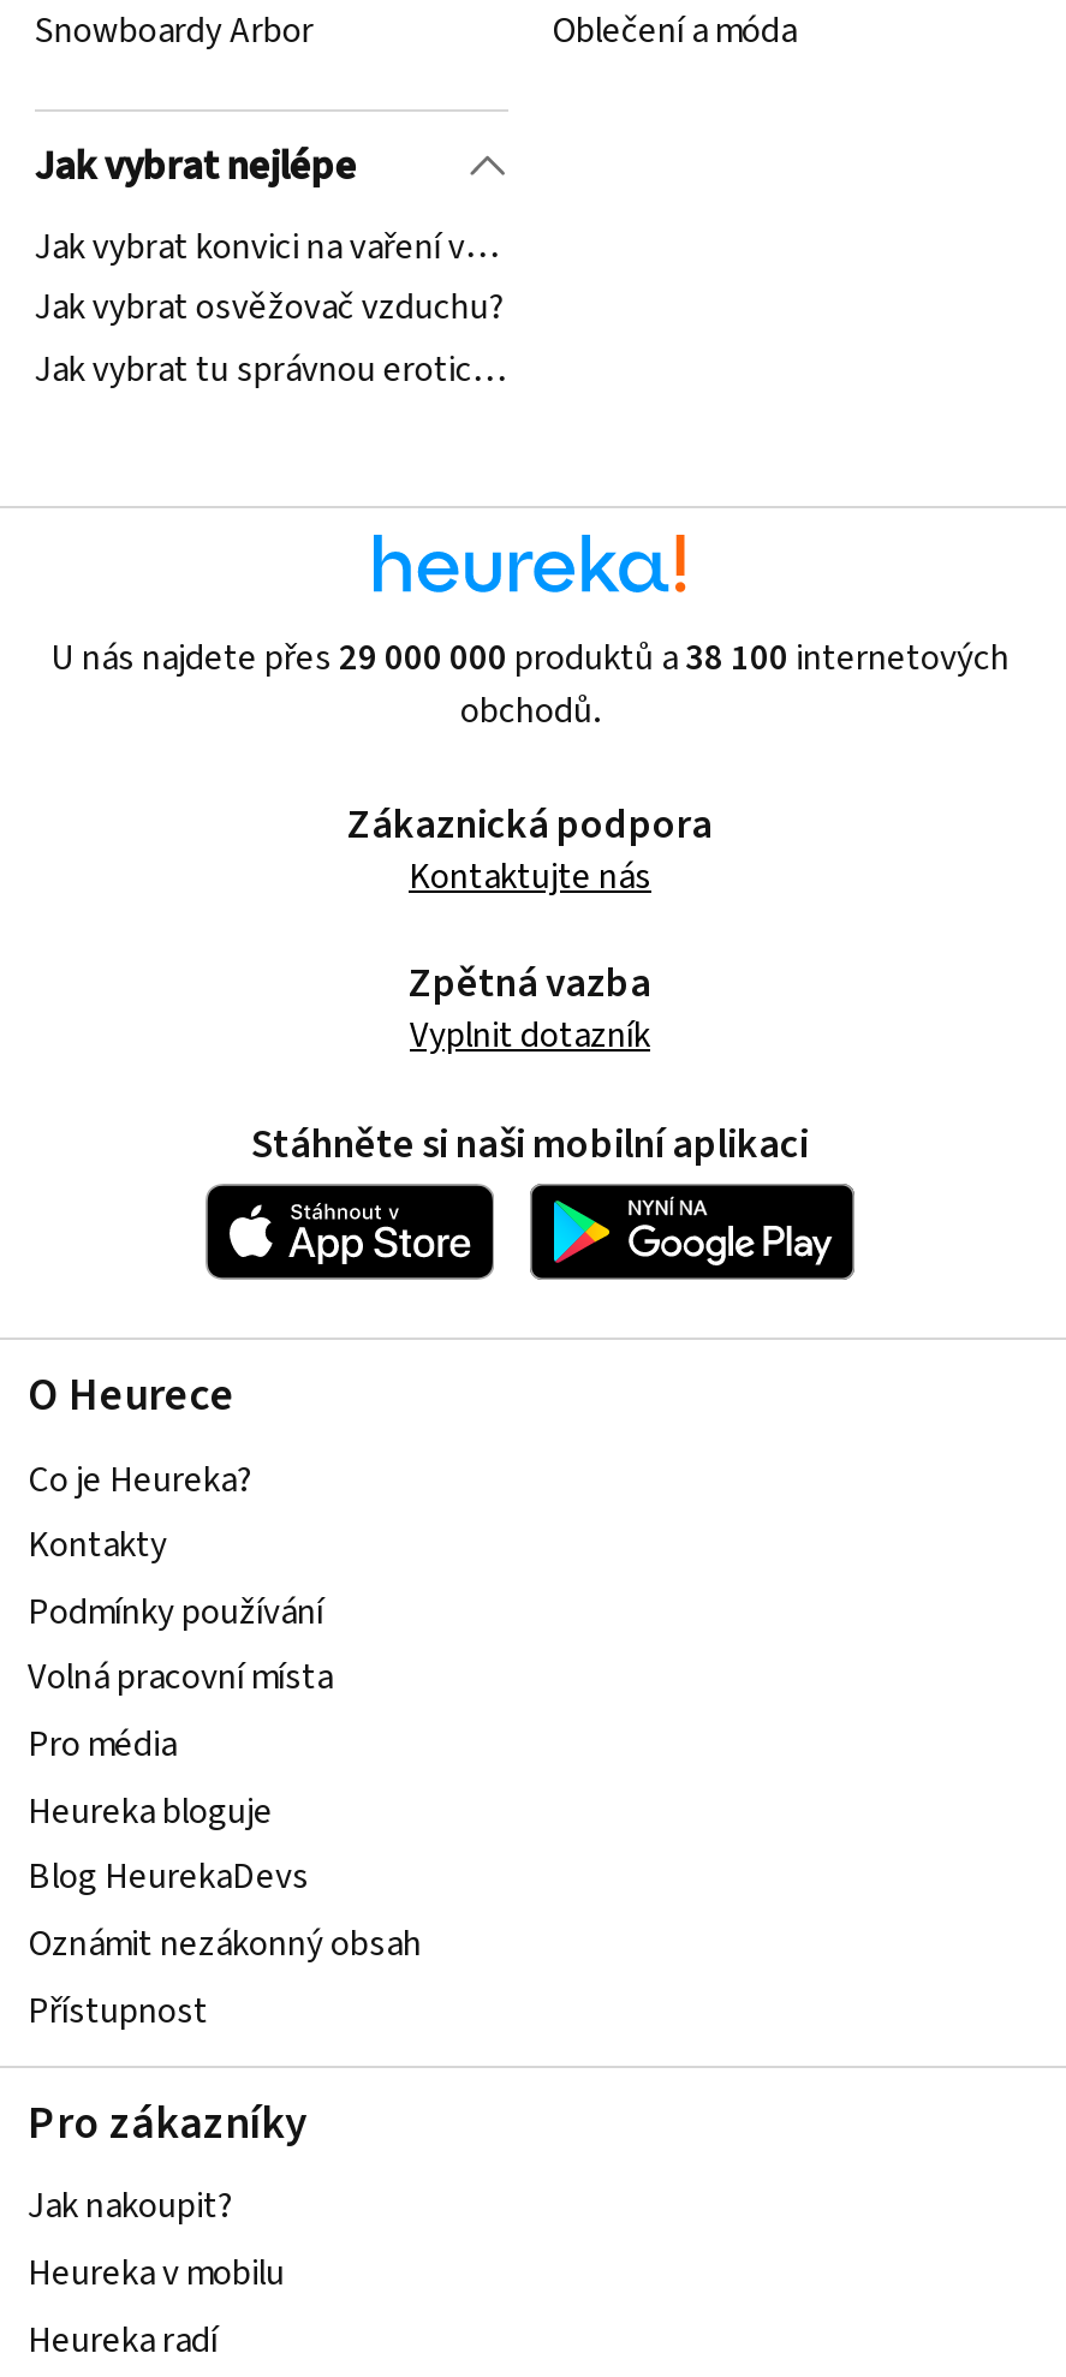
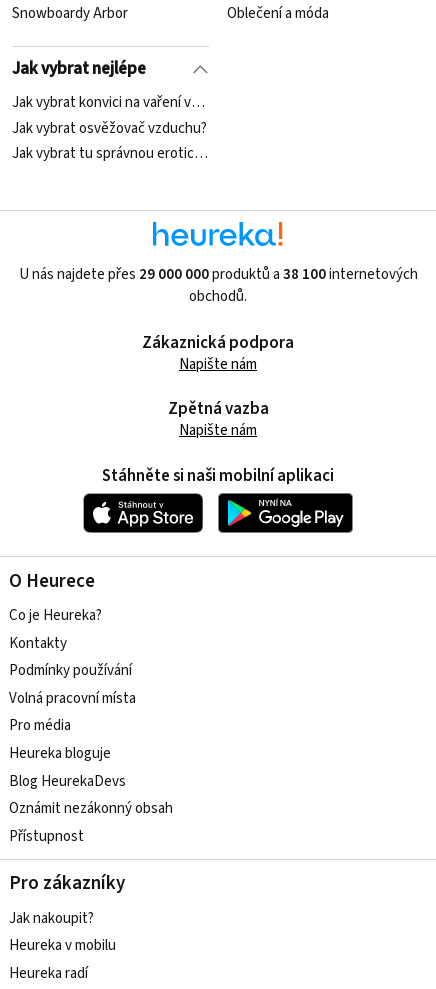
[409,851,651,901] Kontaktujte nás -> [179,354,257,375] Napište nám
[410,1010,650,1061] Vyplnit dotazník -> [179,420,257,441] Napište nám

